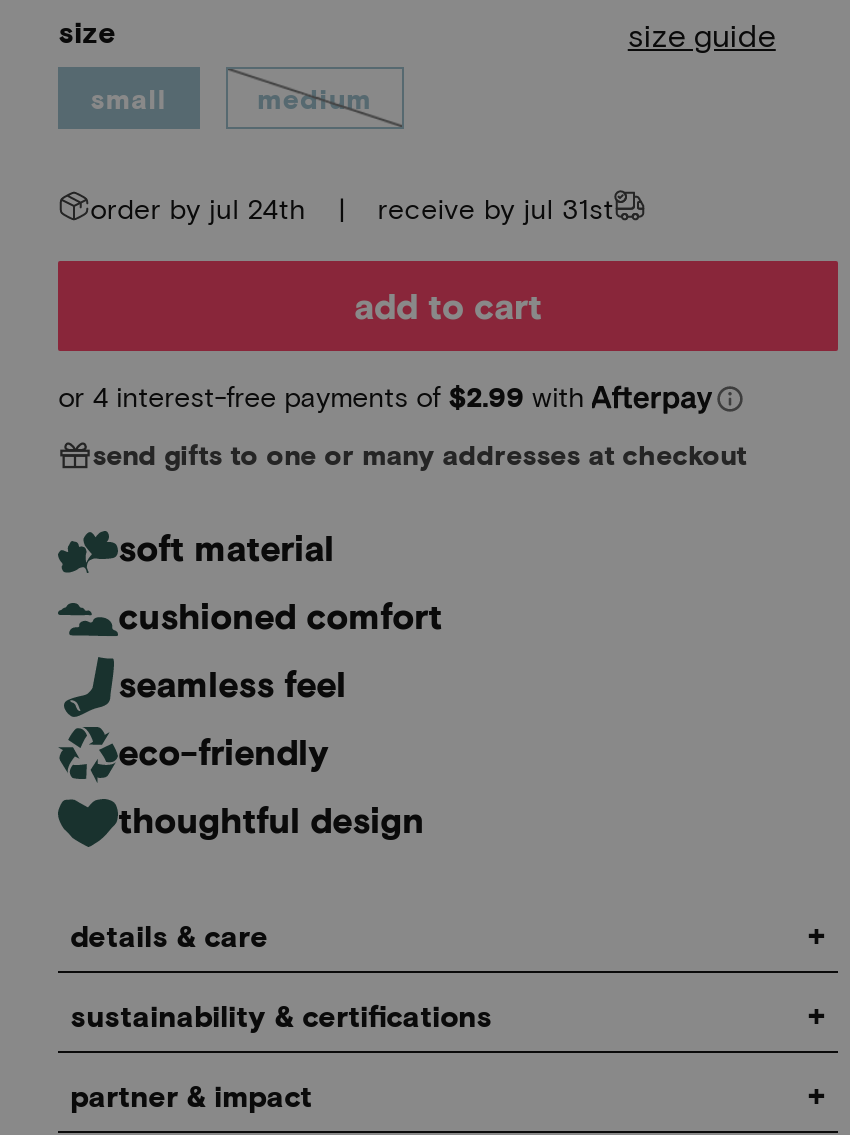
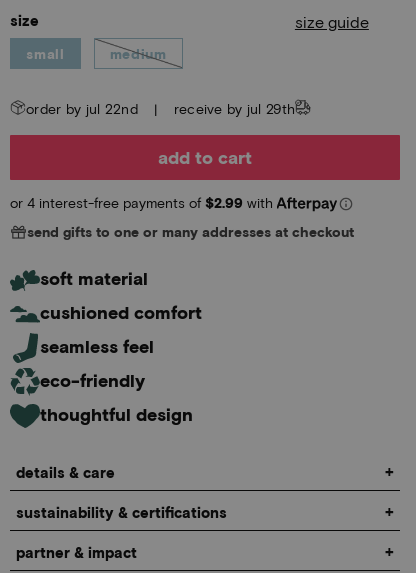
[90,191,314,225] order by jul 24th -> [26,100,142,117] order by jul 22nd
[378,191,614,225] receive by jul 31st -> [174,100,295,117] receive by jul 29th

